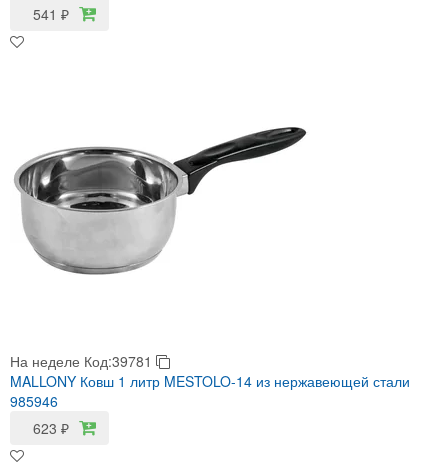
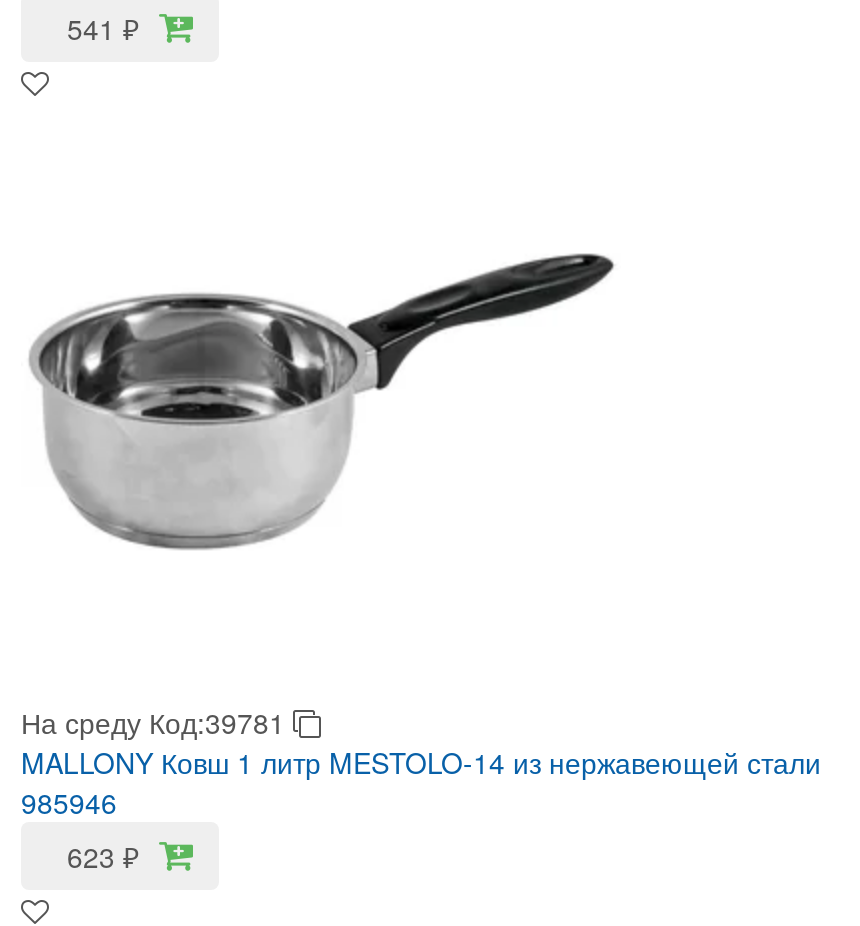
[10,351,156,371] На неделе Код:39781 -> [21,702,293,742] На среду Код:39781

